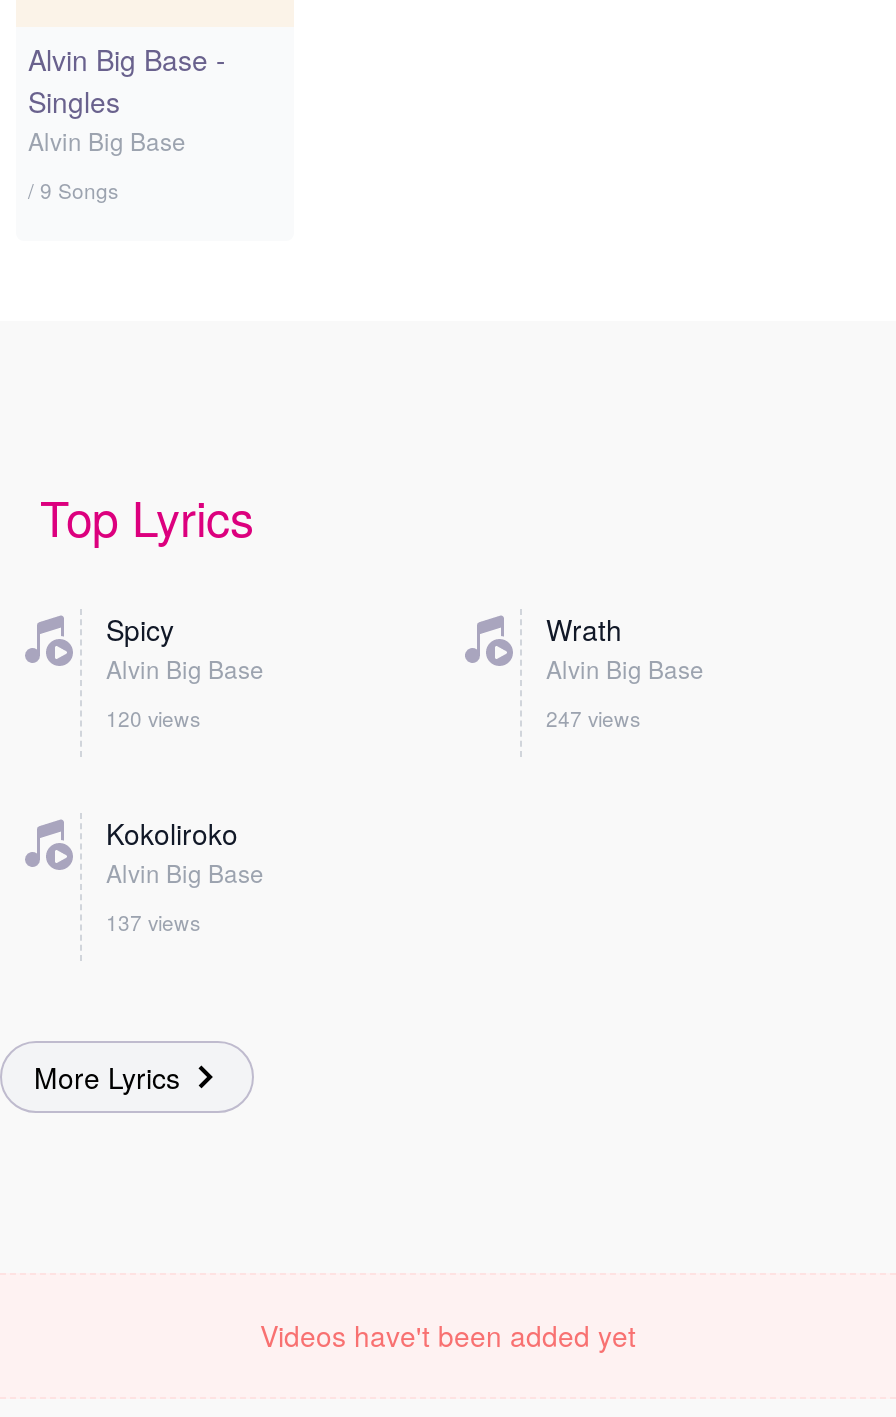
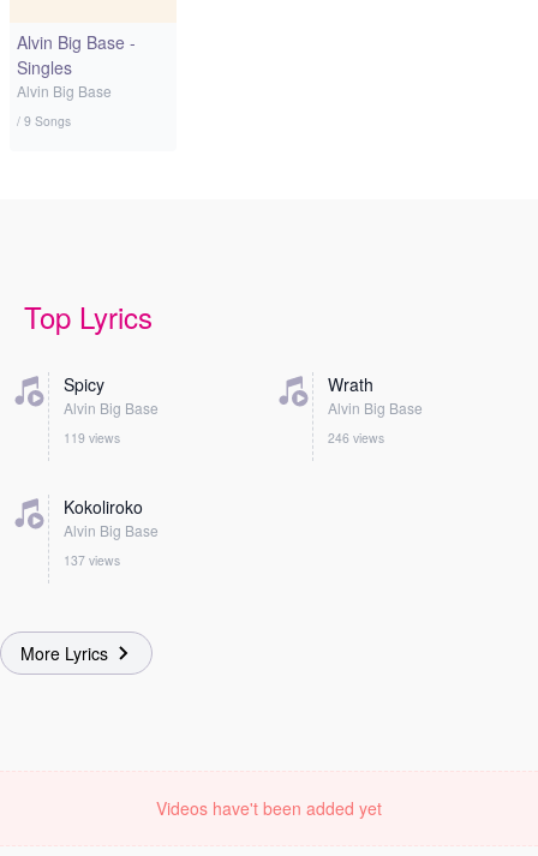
[106,704,200,734] 120 views -> [64,429,120,447] 119 views
[546,704,640,734] 247 views -> [328,429,384,447] 246 views

